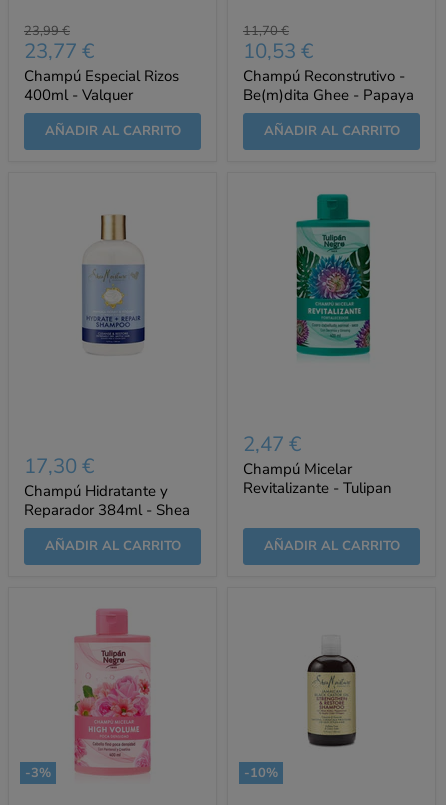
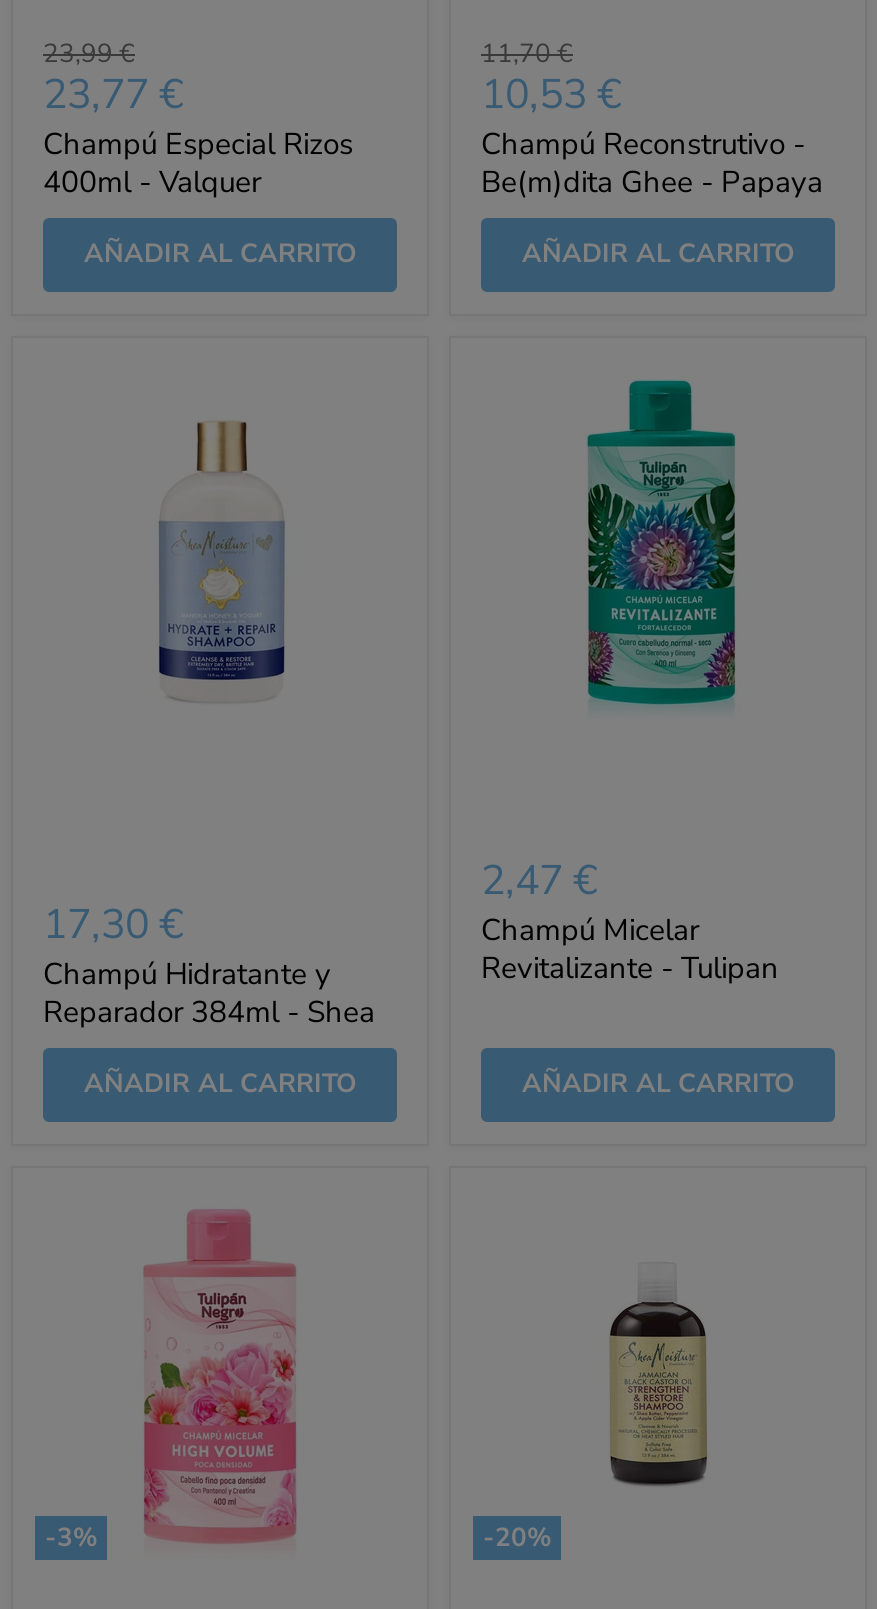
[244,764,278,782] -10% -> [483,1519,551,1555] -20%

